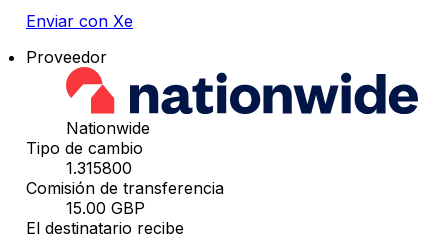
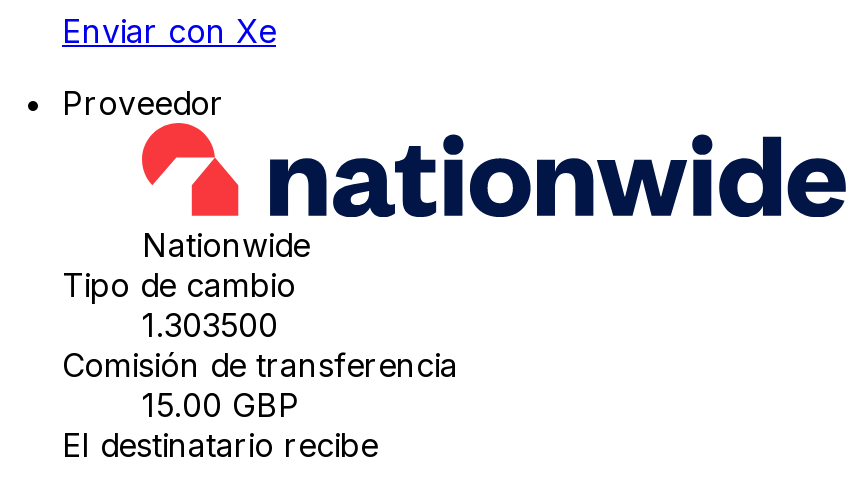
[66,158,132,178] 1.315800 -> [142,305,278,345] 1.303500

